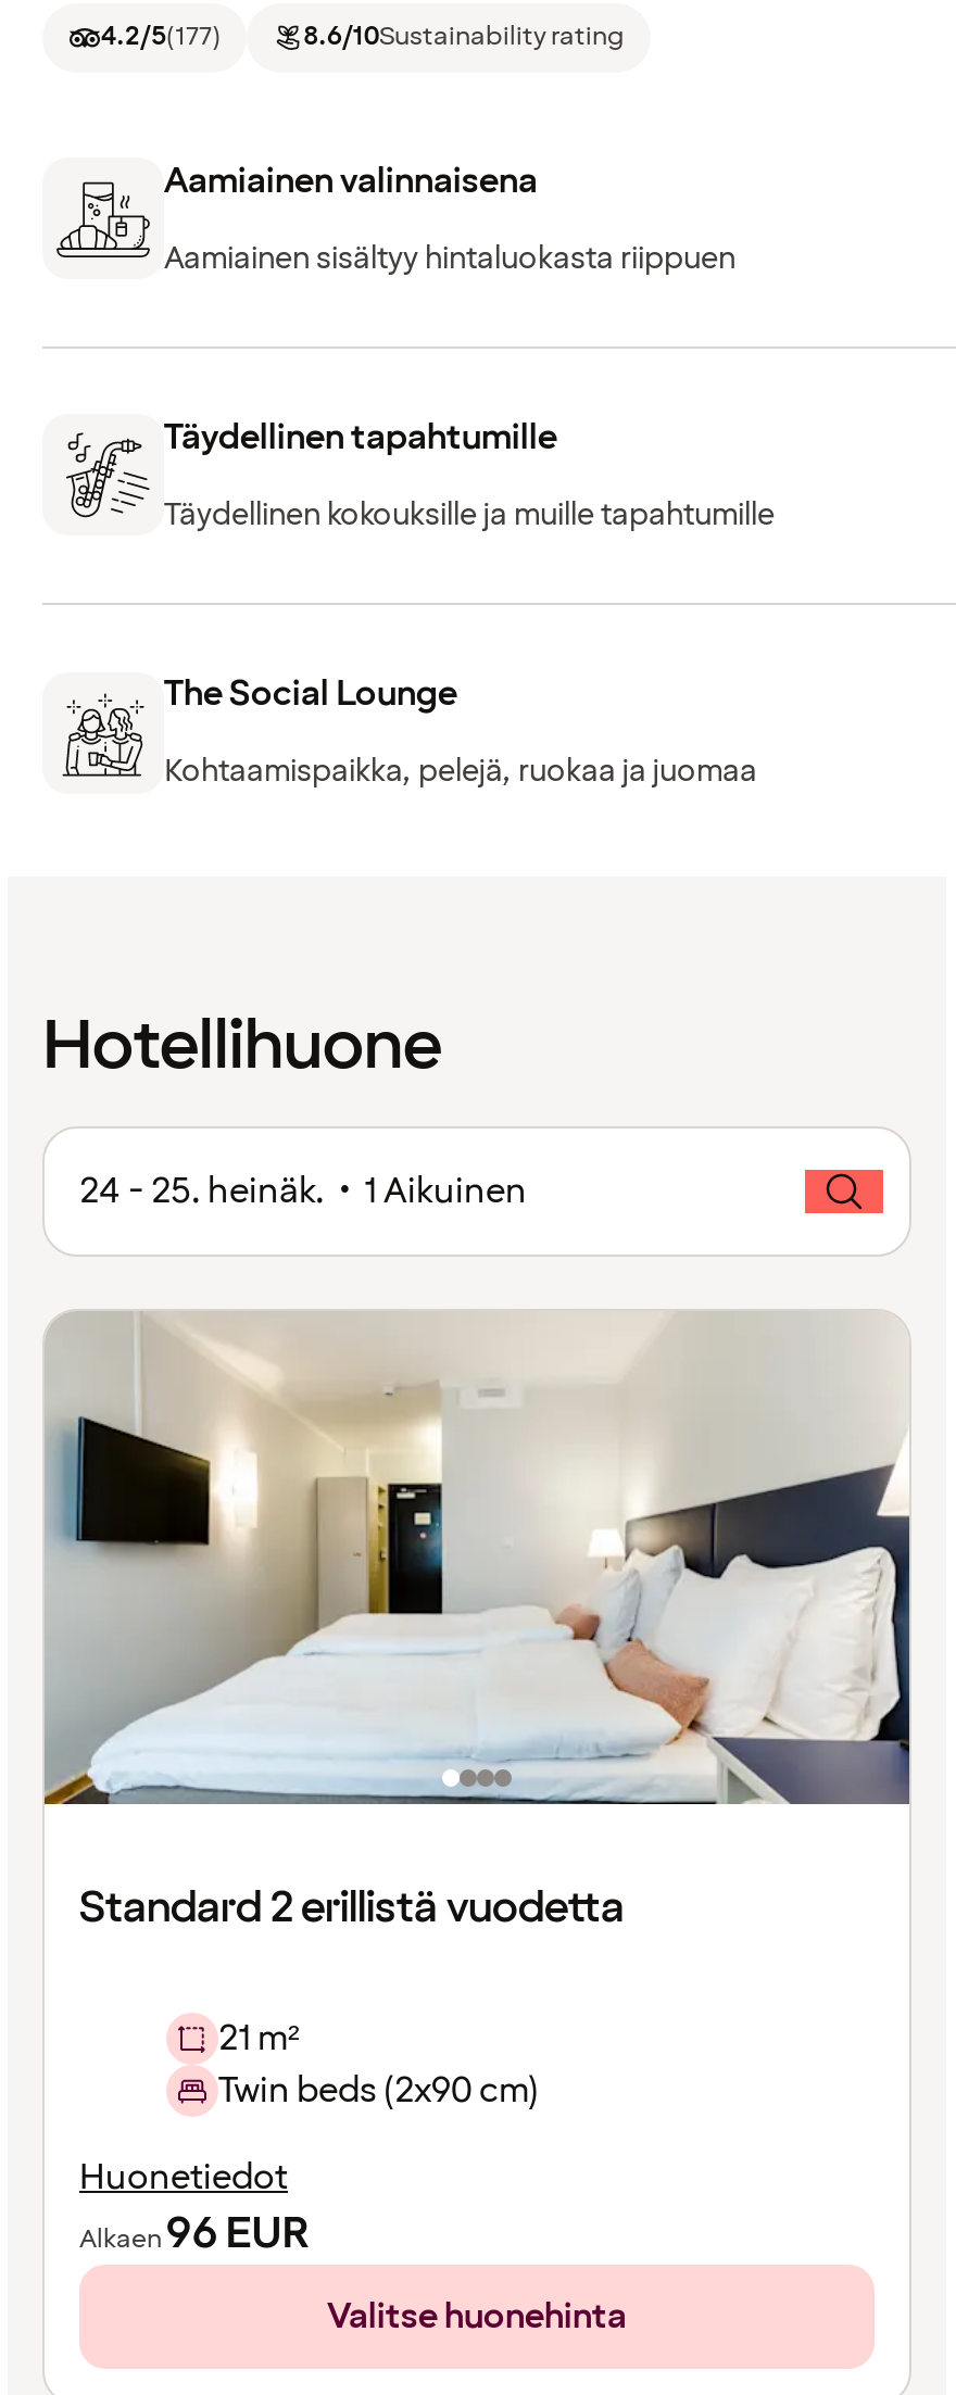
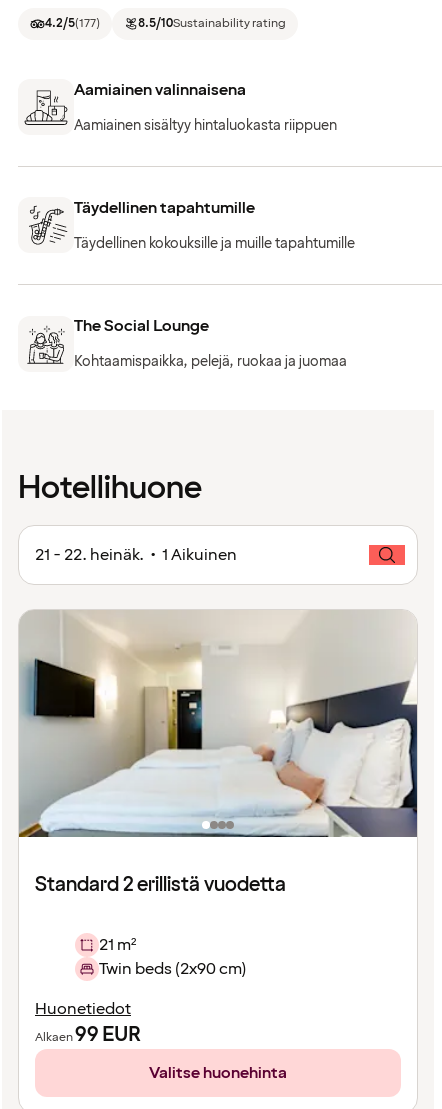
[303,20,625,56] 8.6/10Sustainability rating -> [138,15,286,32] 8.5/10Sustainability rating
[79,1167,527,1215] 24 - 25. heinäk. • 1 Aikuinen -> [35,544,237,566] 21 - 22. heinäk. • 1 Aikuinen
[79,2203,310,2264] Alkaen96 EUR -> [35,1021,141,1049] Alkaen99 EUR

